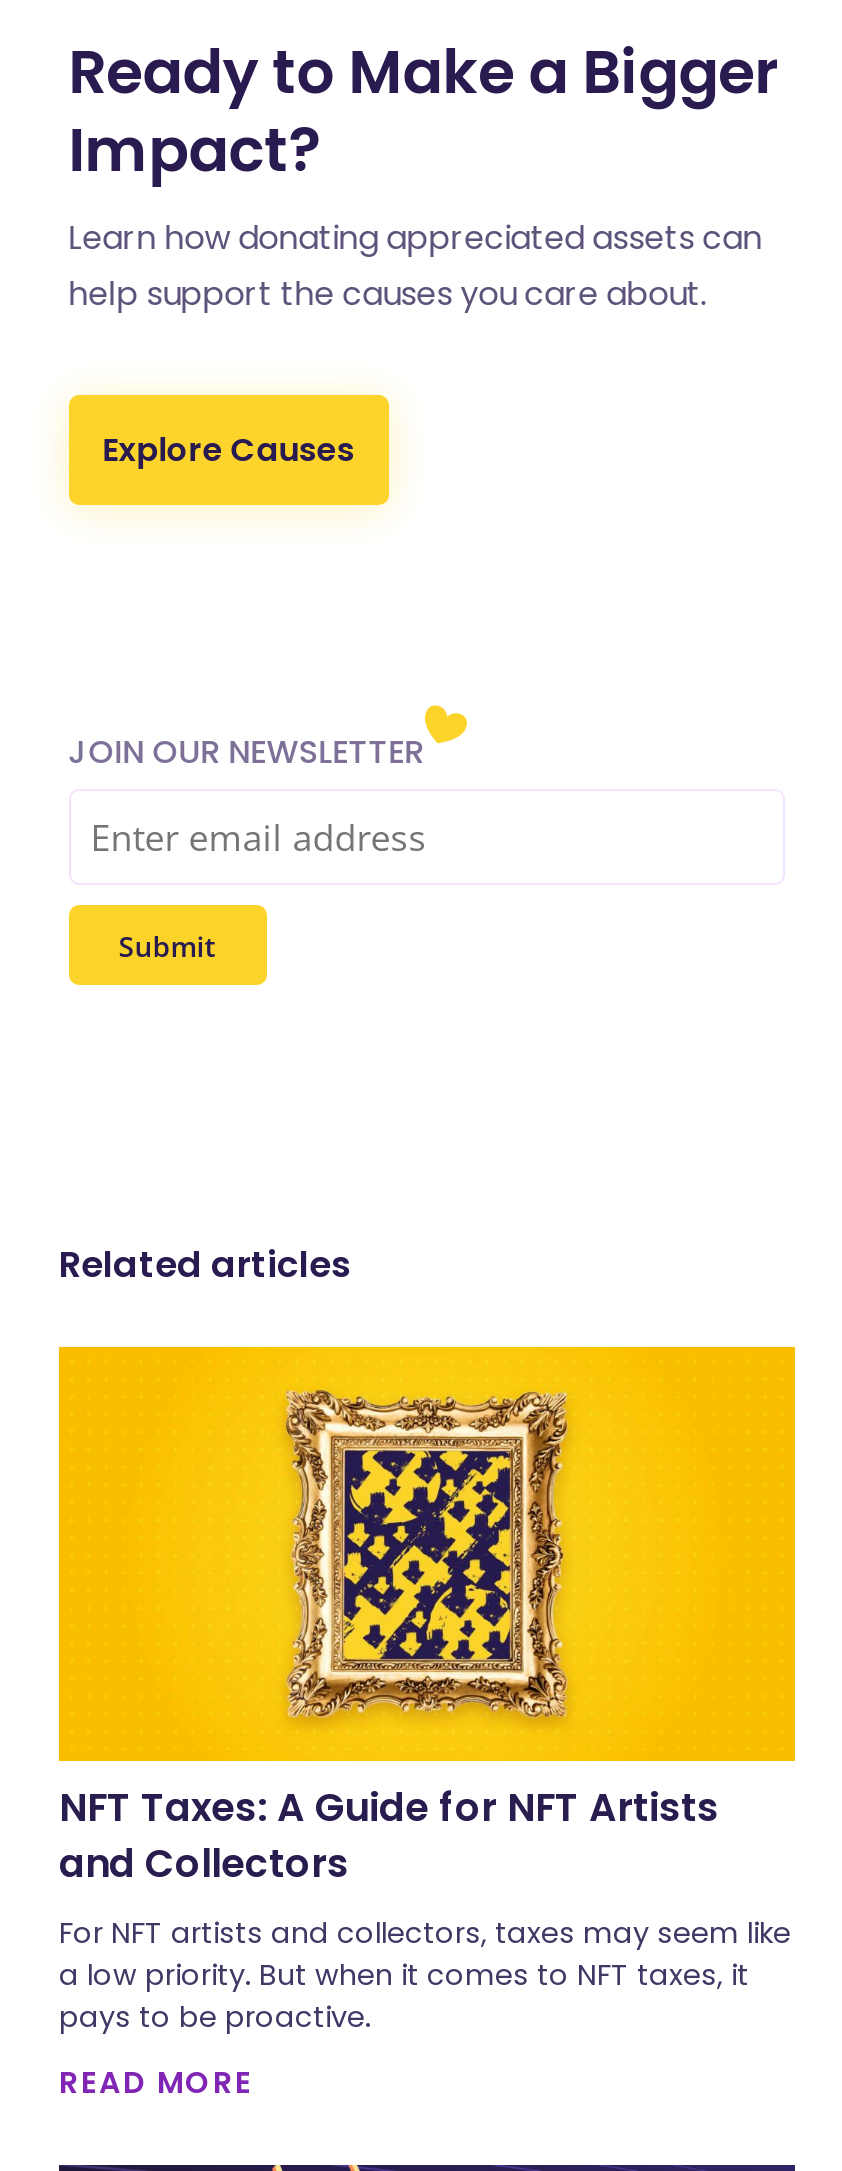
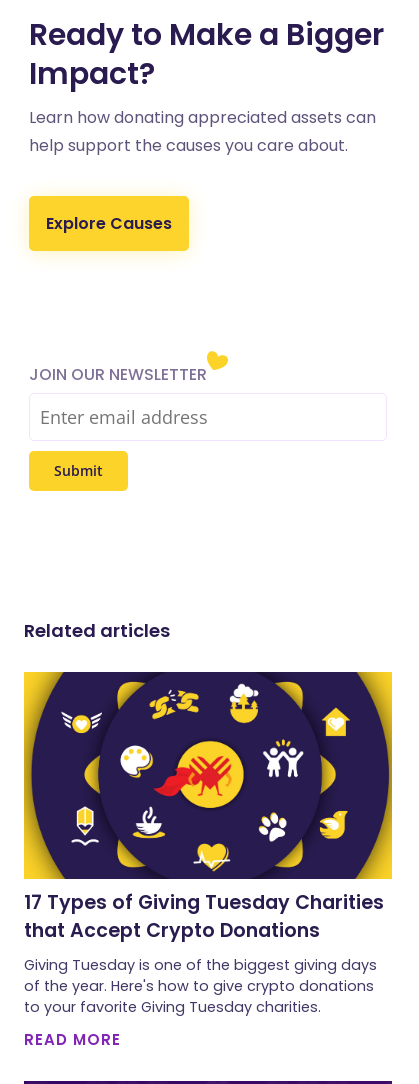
[59,1344,795,2038] [image] | NFT Taxes: A Guide for NFT Artists | and Collectors | For NFT artists and collectors, taxes may seem like | a low priority. But when it comes to NFT taxes, it | pays to be proactive. -> [24,671,392,1017] [image] | 17 Types of Giving Tuesday Charities | that Accept Crypto Donations | Giving Tuesday is one of the biggest giving days | of the year. Here's how to give crypto donations | to your favorite Giving Tuesday charities.

